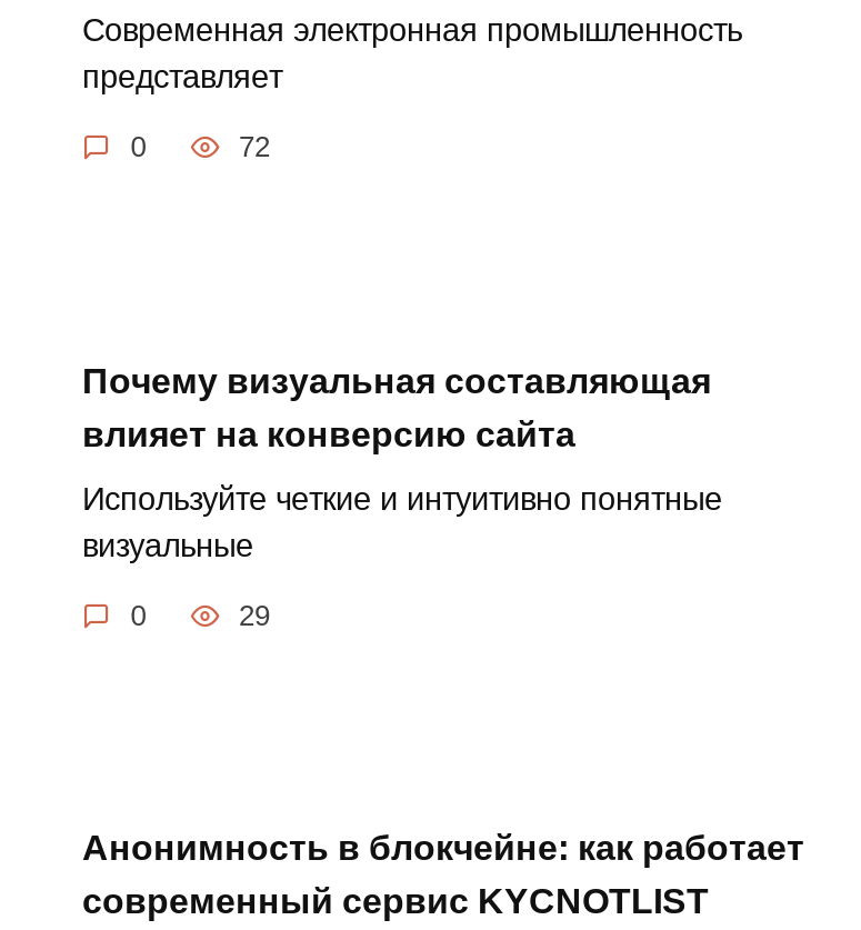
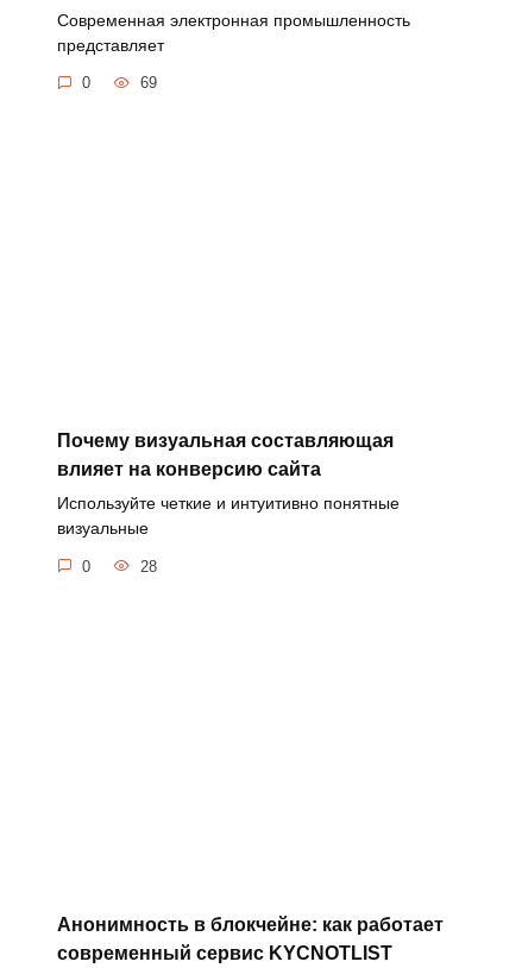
[239,130,270,164] 72 -> [140,74,157,92] 69
[239,599,270,632] 29 -> [140,558,157,575] 28

